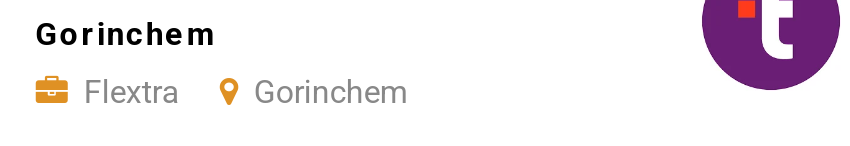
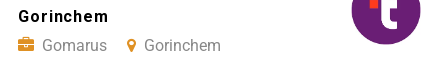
[84,72,180,110] Flextra -> [42,36,107,55] Gomarus

